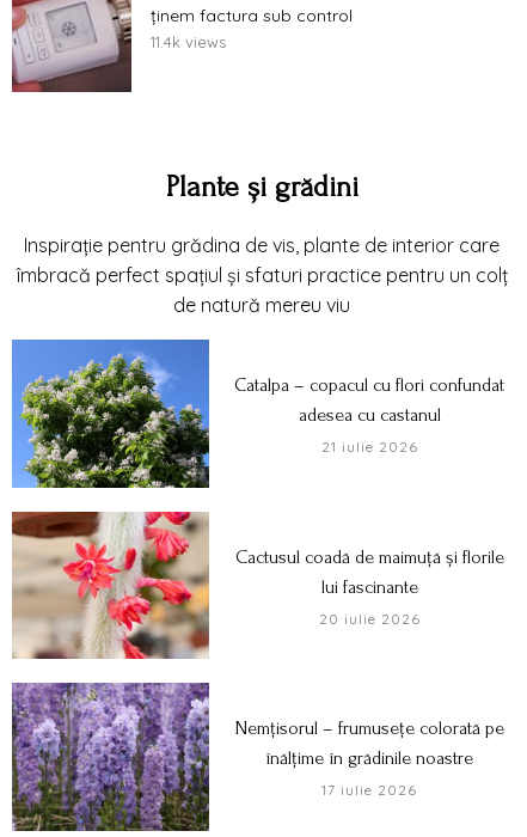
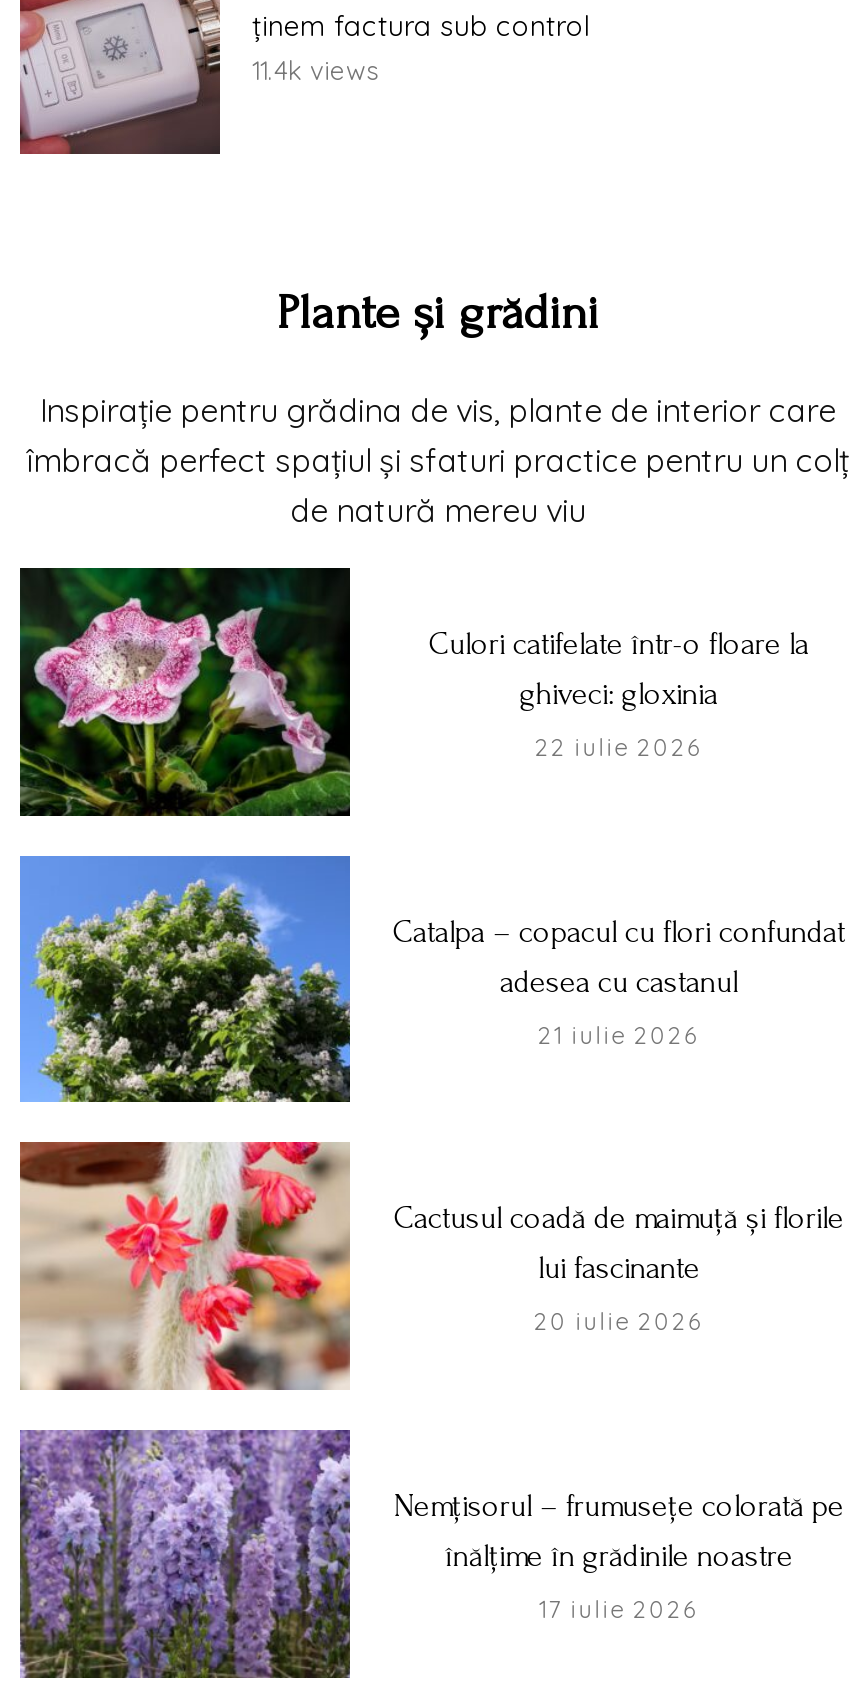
none -> [18,566,809,818] [image] | Culori catifelate într-o floare la | ghiveci: gloxinia | 22 iulie 2026

